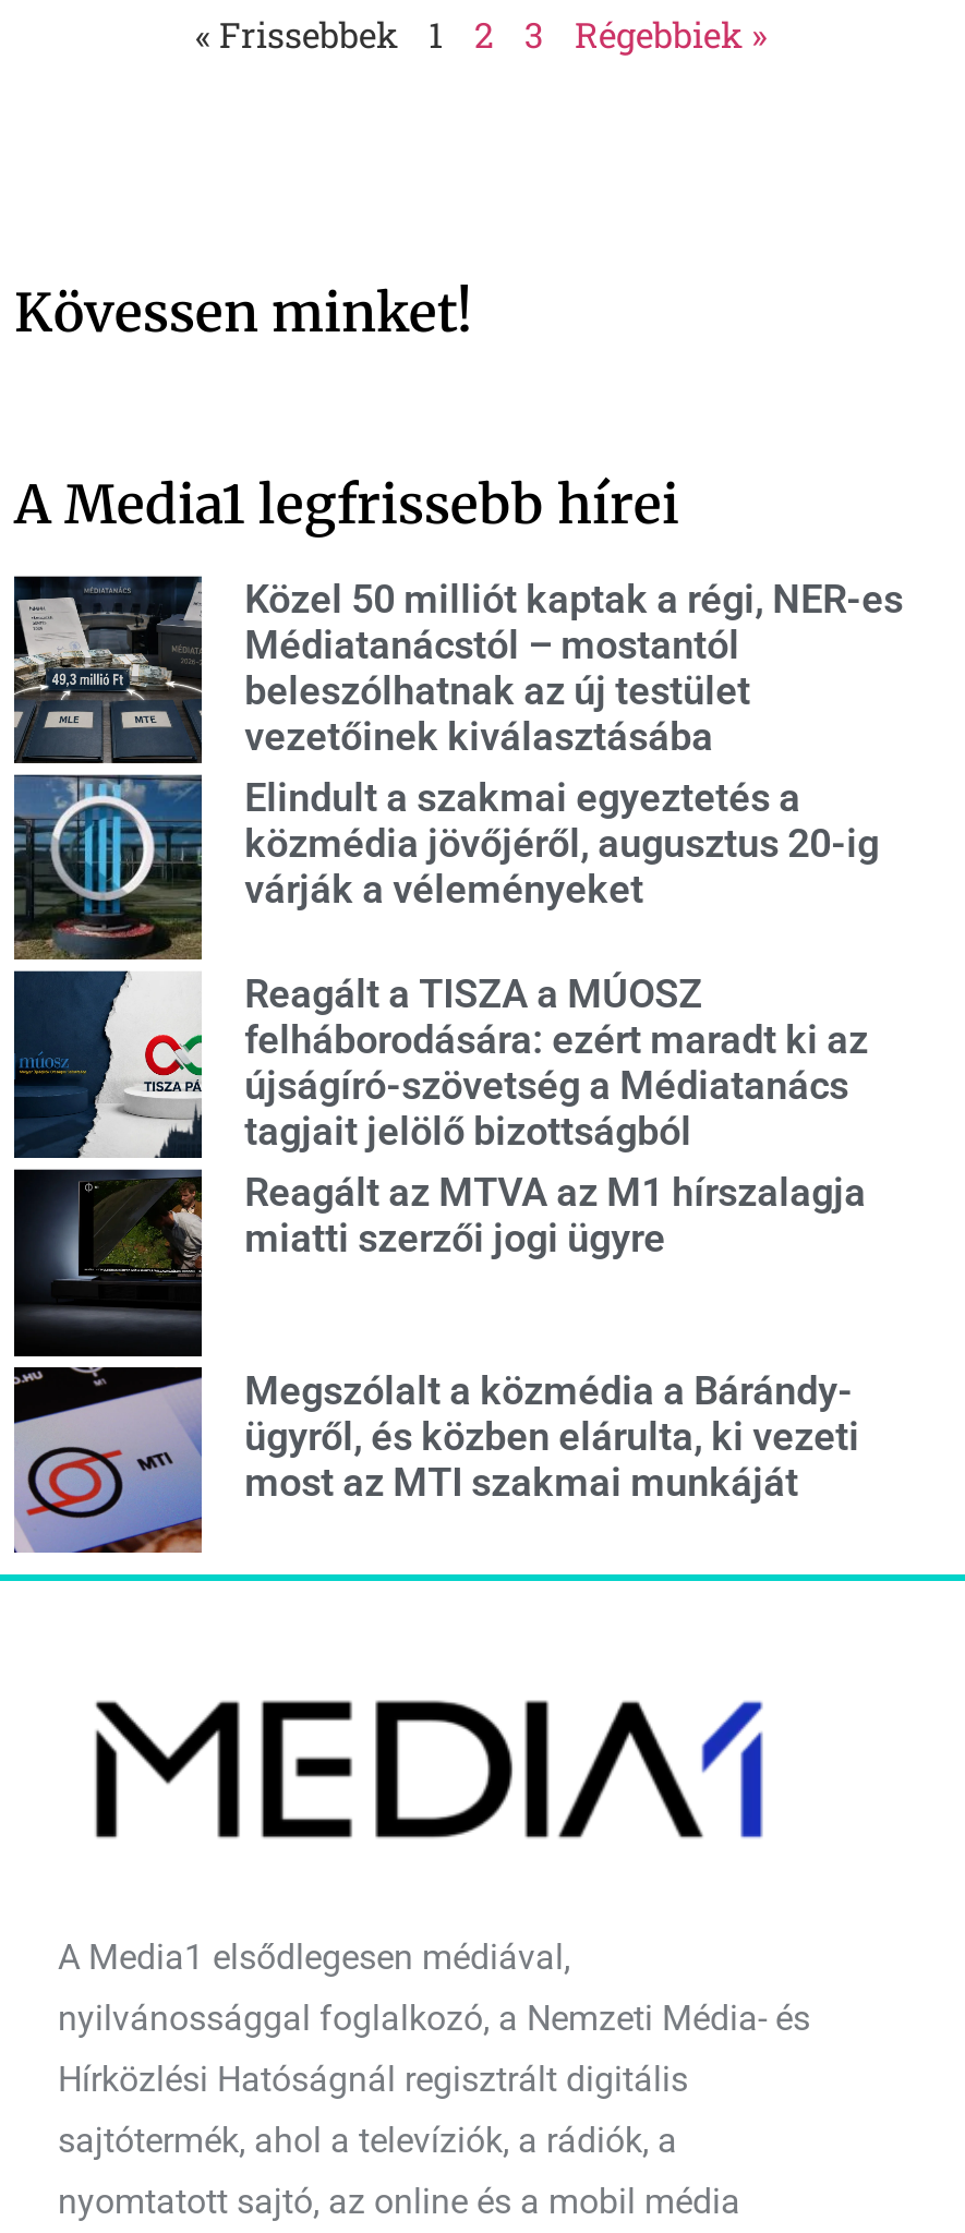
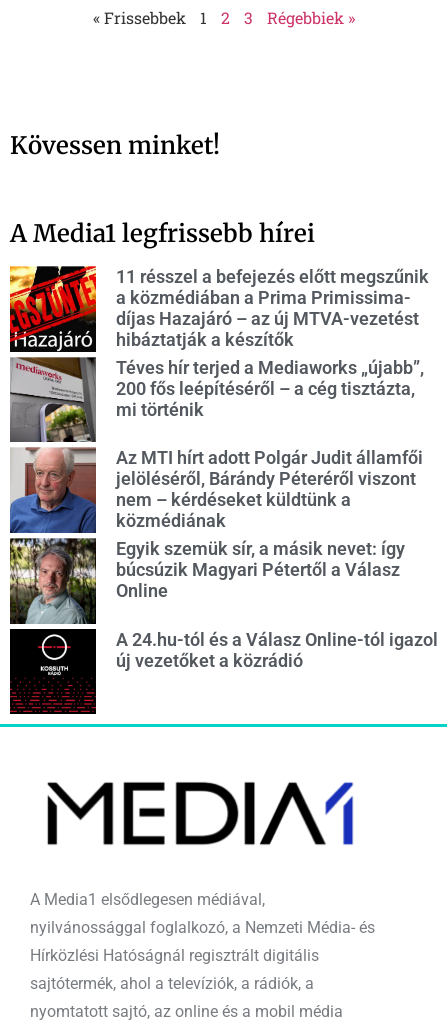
[12,574,903,1555] [image] | Közel 50 milliót kaptak a régi, NER-es | Médiatanácstól – mostantól | beleszólhatnak az új testület | vezetőinek kiválasztásába | Elindult a szakmai egyeztetés a | közmédia jövőjéről, augusztus 20-ig | várják a véleményeket -> [9,265,429,715] [image] | 11 résszel a befejezés előtt megszűnik | a közmédiában a Prima Primissima- | díjas Hazajáró – az új MTVA-vezetést | hibáztatják a készítők | Téves hír terjed a Mediaworks „újabb”, | 200 fős leépítéséről – a cég tisztázta, | mi történik
[244,971,868,1261] Reagált a TISZA a MÚOSZ | felháborodására: ezért maradt ki az | újságíró-szövetség a Médiatanács | tagjait jelölő bizottságból | Reagált az MTVA az M1 hírszalagja | miatti szerzői jogi ügyre -> [116,447,423,601] Az MTI hírt adott Polgár Judit államfői | jelöléséről, Bárándy Péteréről viszont | nem – kérdéseket küldtünk a | közmédiának | Egyik szemük sír, a másik nevet: így | búcsúzik Magyari Pétertől a Válasz | Online
[244,1367,859,1504] Megszólalt a közmédia a Bárándy- | ügyről, és közben elárulta, ki vezeti | most az MTI szakmai munkáját -> [116,629,438,671] A 24.hu-tól és a Válasz Online-tól igazol | új vezetőket a közrádió

